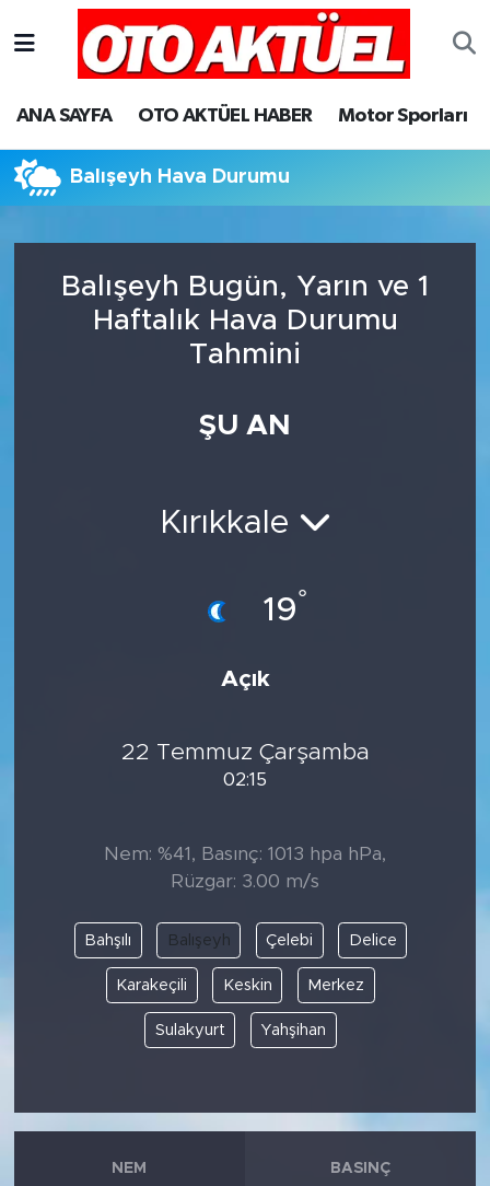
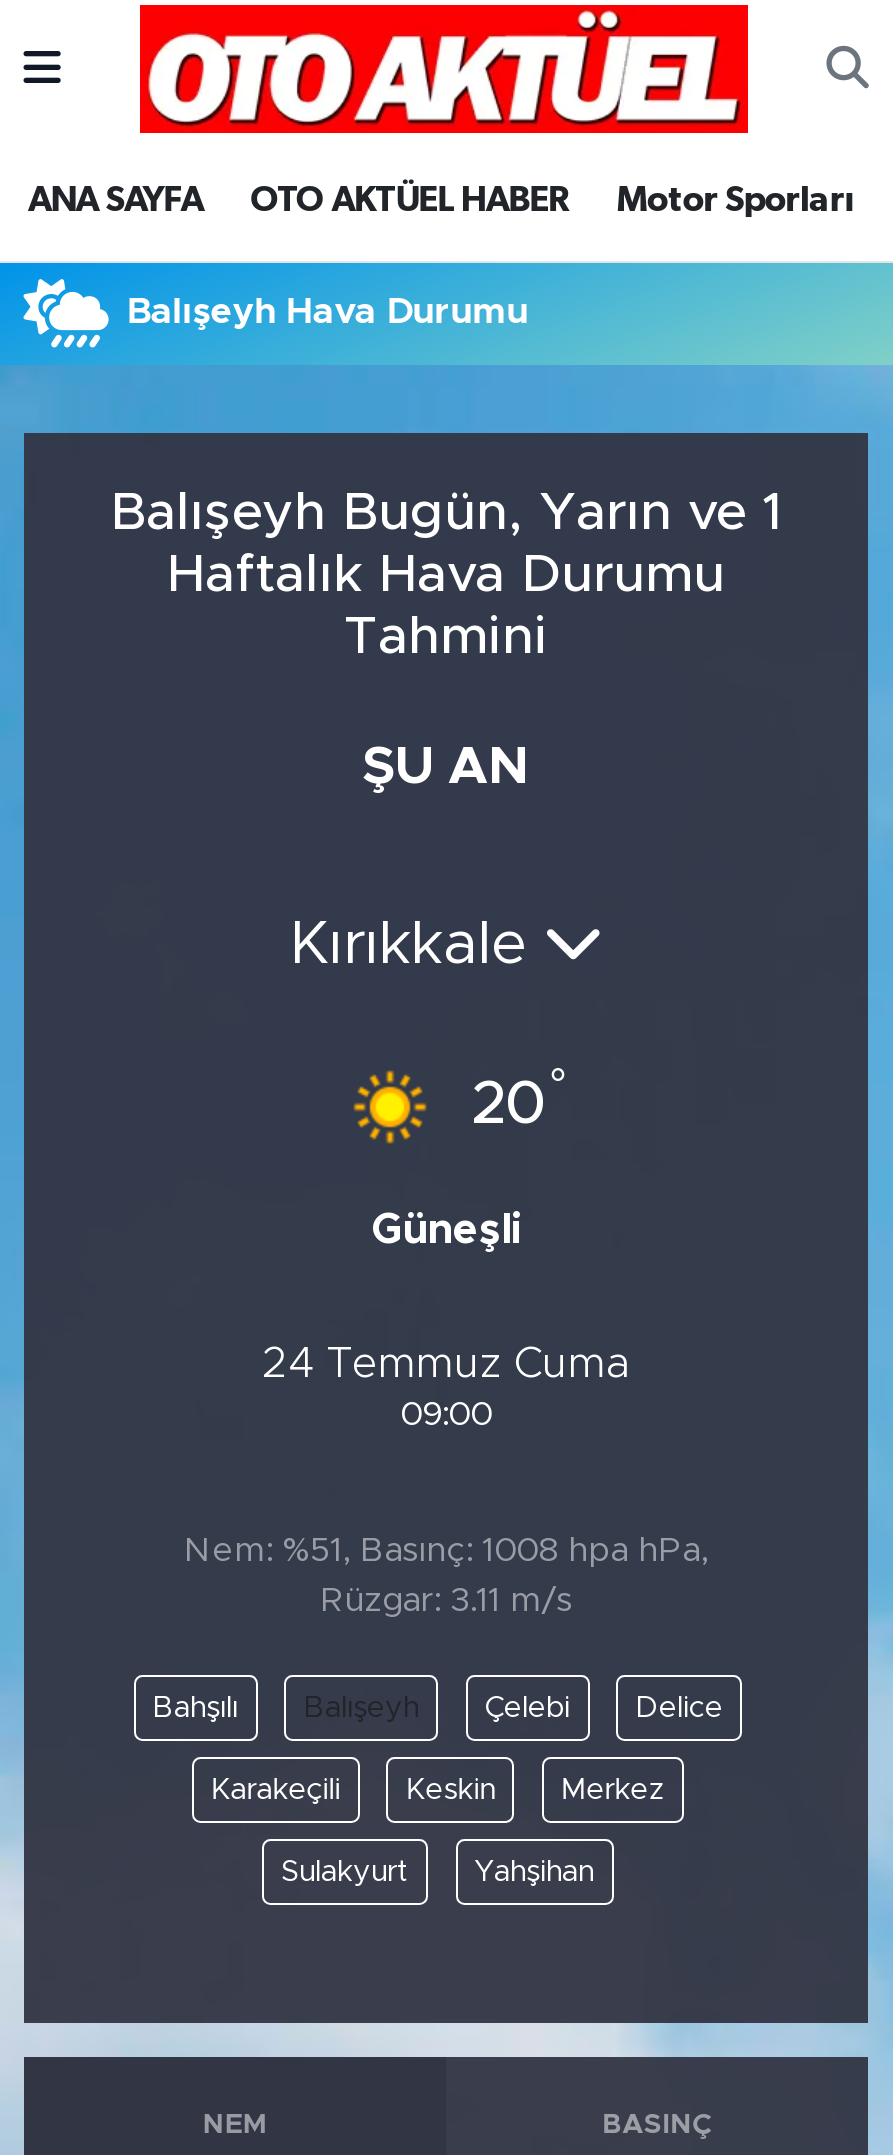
[196,588,307,630] [image] | 19° -> [352,1064,567,1145] [image] | 20°
[220,667,270,690] Açık -> [371,1209,521,1251] Güneşli
[121,741,369,789] 22 Temmuz Çarşamba | 02:15 -> [262,1344,630,1432] 24 Temmuz Cuma | 09:00
[104,844,386,863] Nem: %41, Basınç: 1013 hpa hPa, -> [184,1533,708,1567] Nem: %51, Basınç: 1008 hpa hPa,
[171,872,319,890] Rüzgar: 3.00 m/s -> [320,1583,572,1617] Rüzgar: 3.11 m/s

